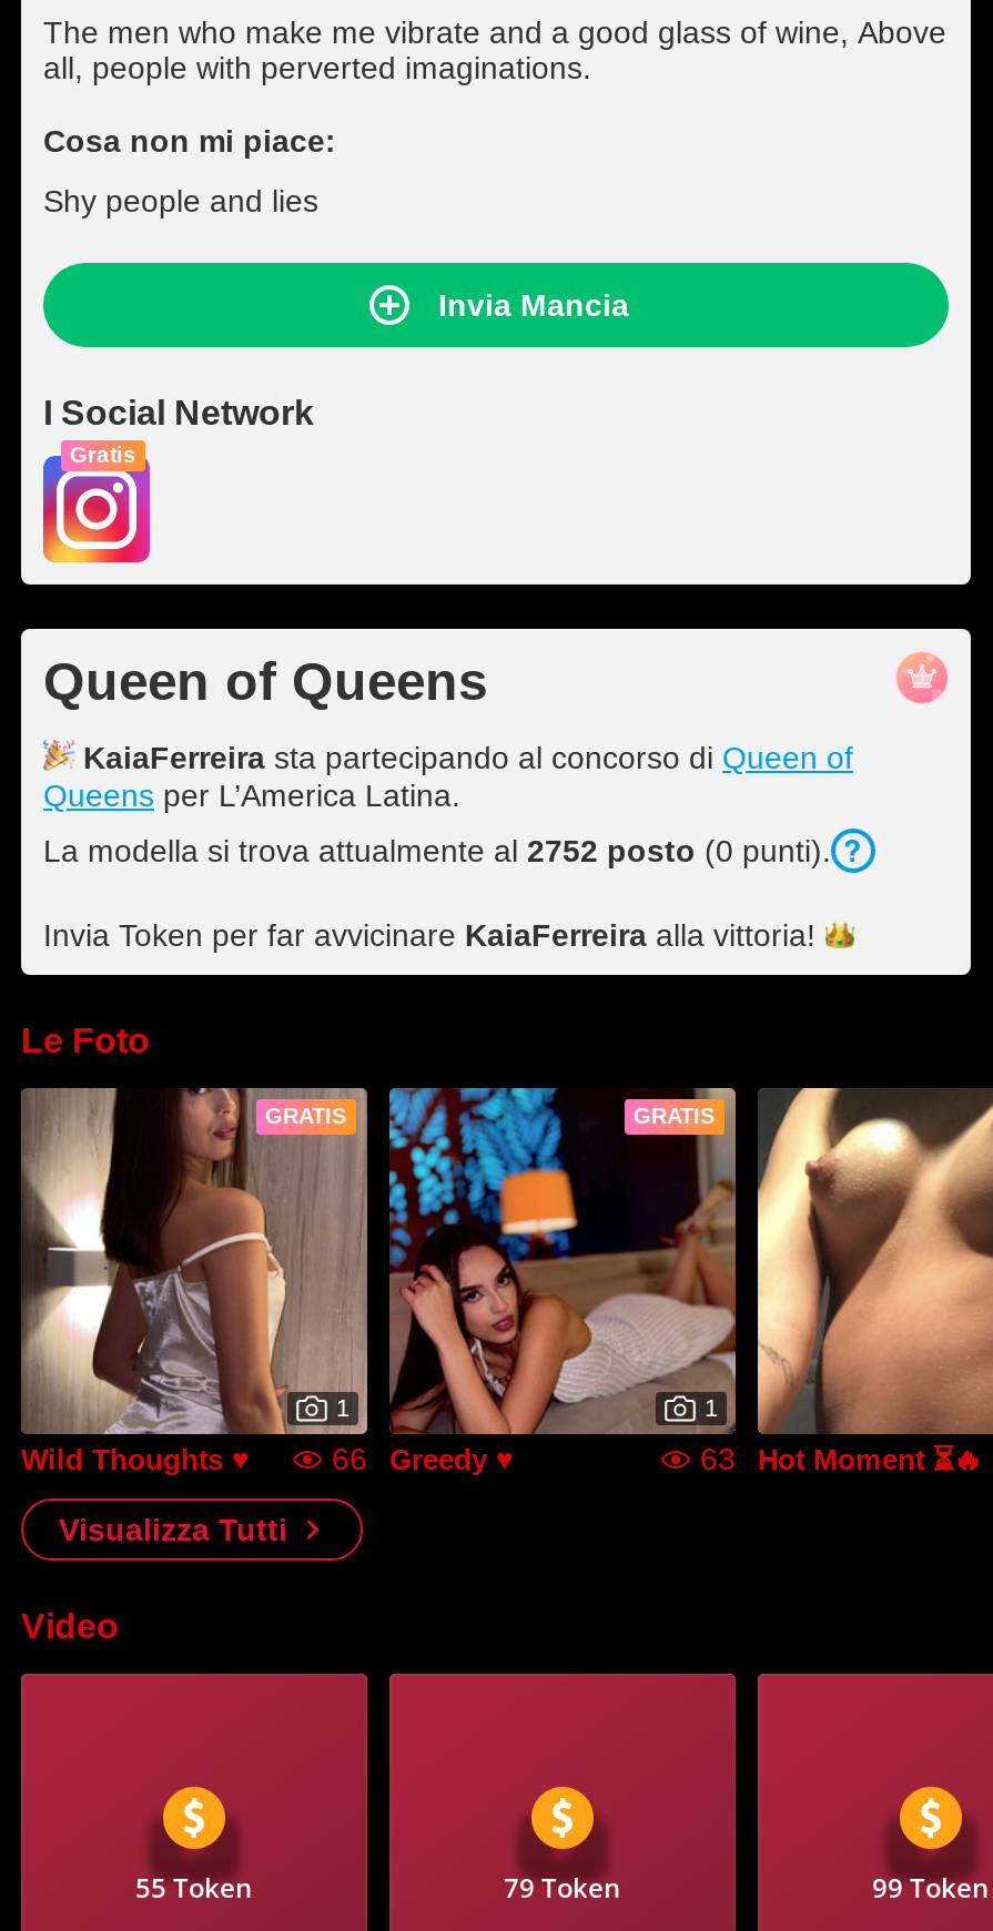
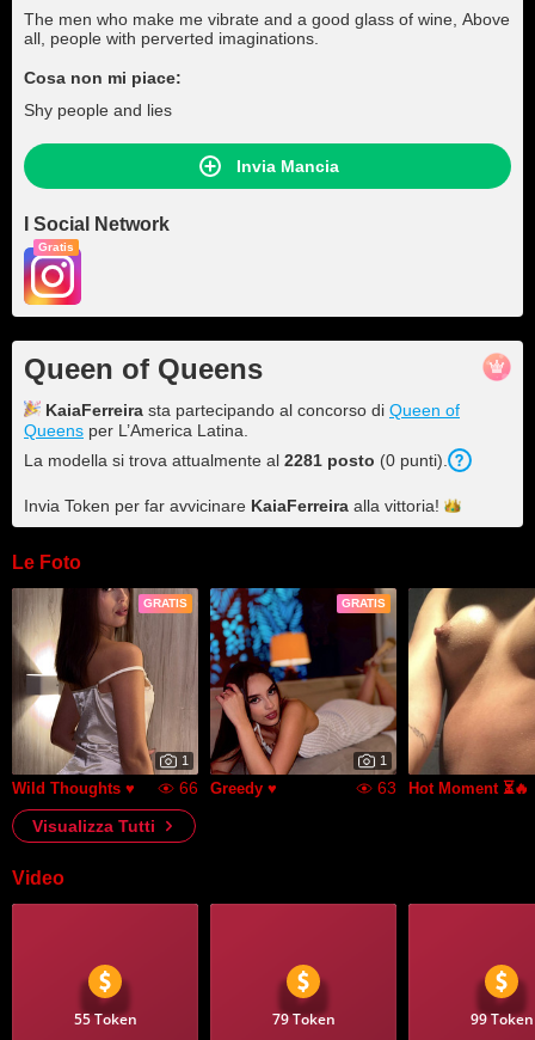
[43,833,831,868] La modella si trova attualmente al 2752 posto (0 punti). -> [24,451,448,470] La modella si trova attualmente al 2281 posto (0 punti).

